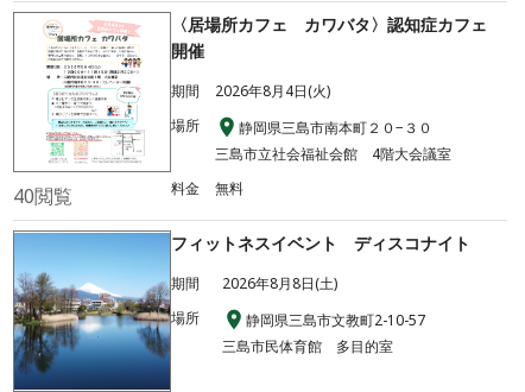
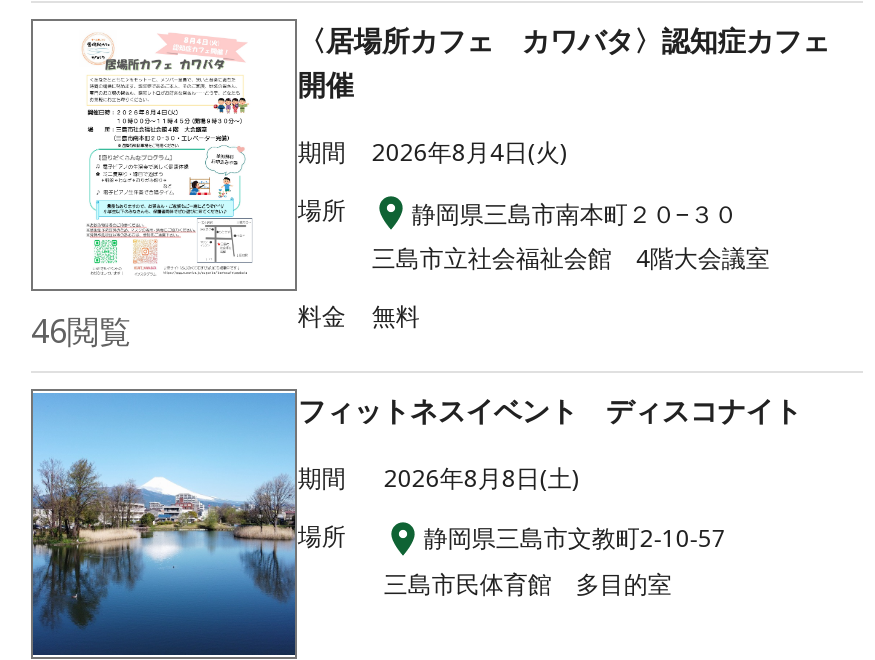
[13,183,72,210] 40閲覧 -> [31,309,131,353] 46閲覧

